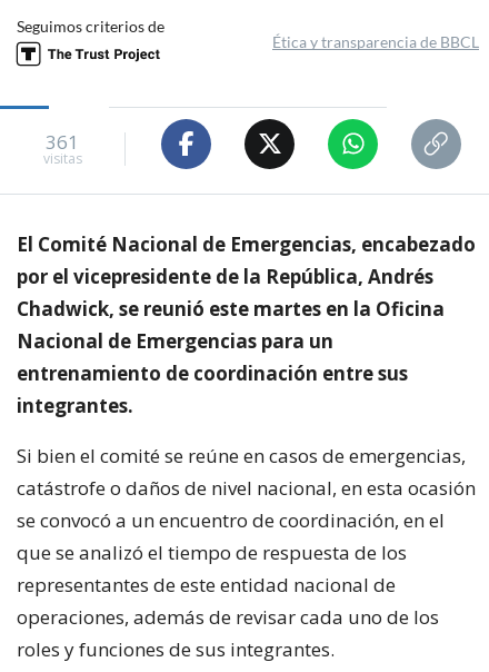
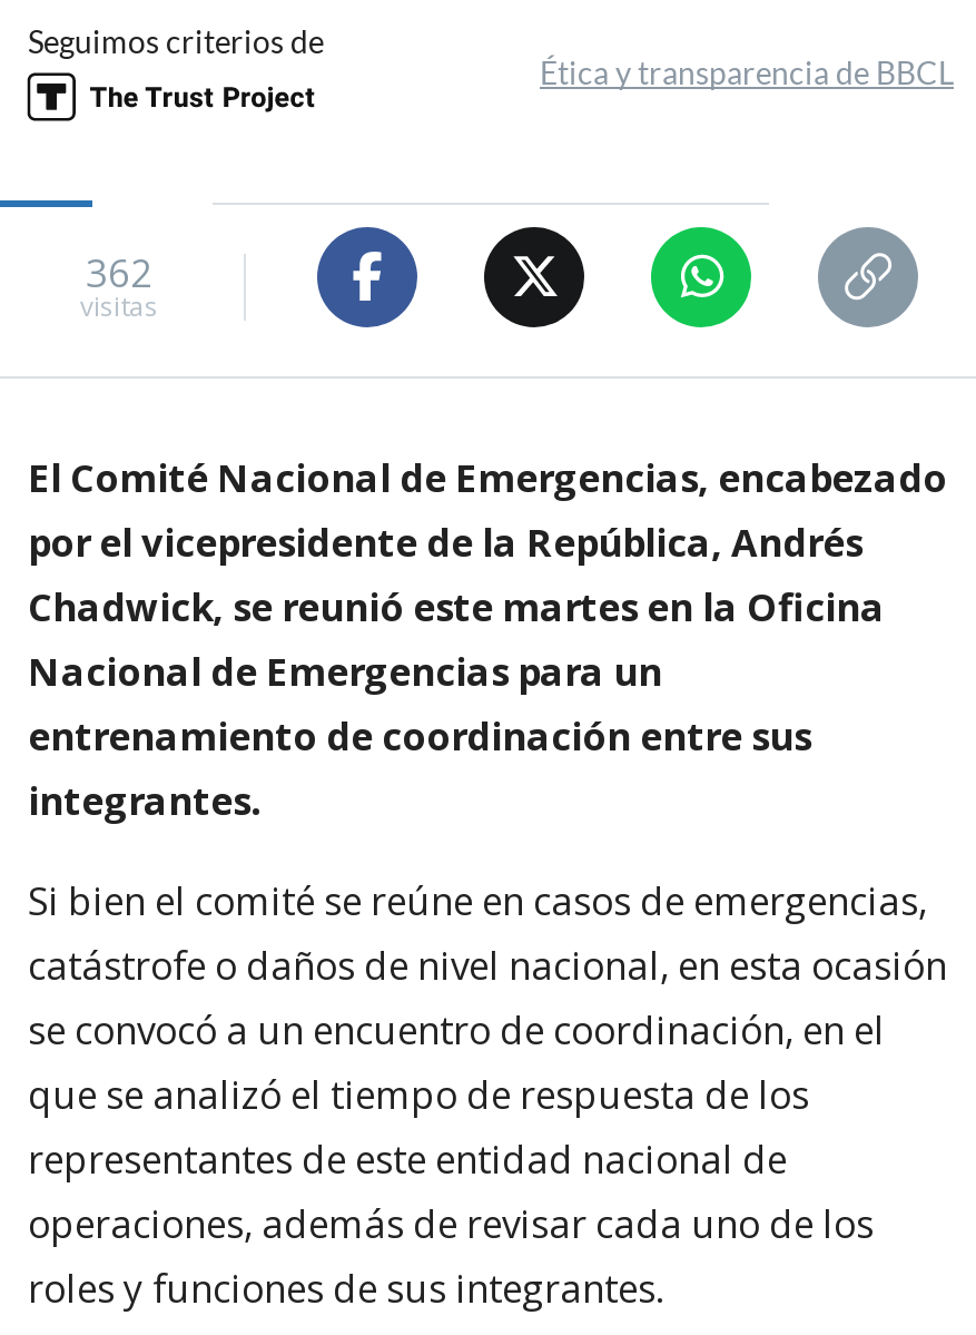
[46,129,79,155] 361 -> [86,248,152,299] 362

